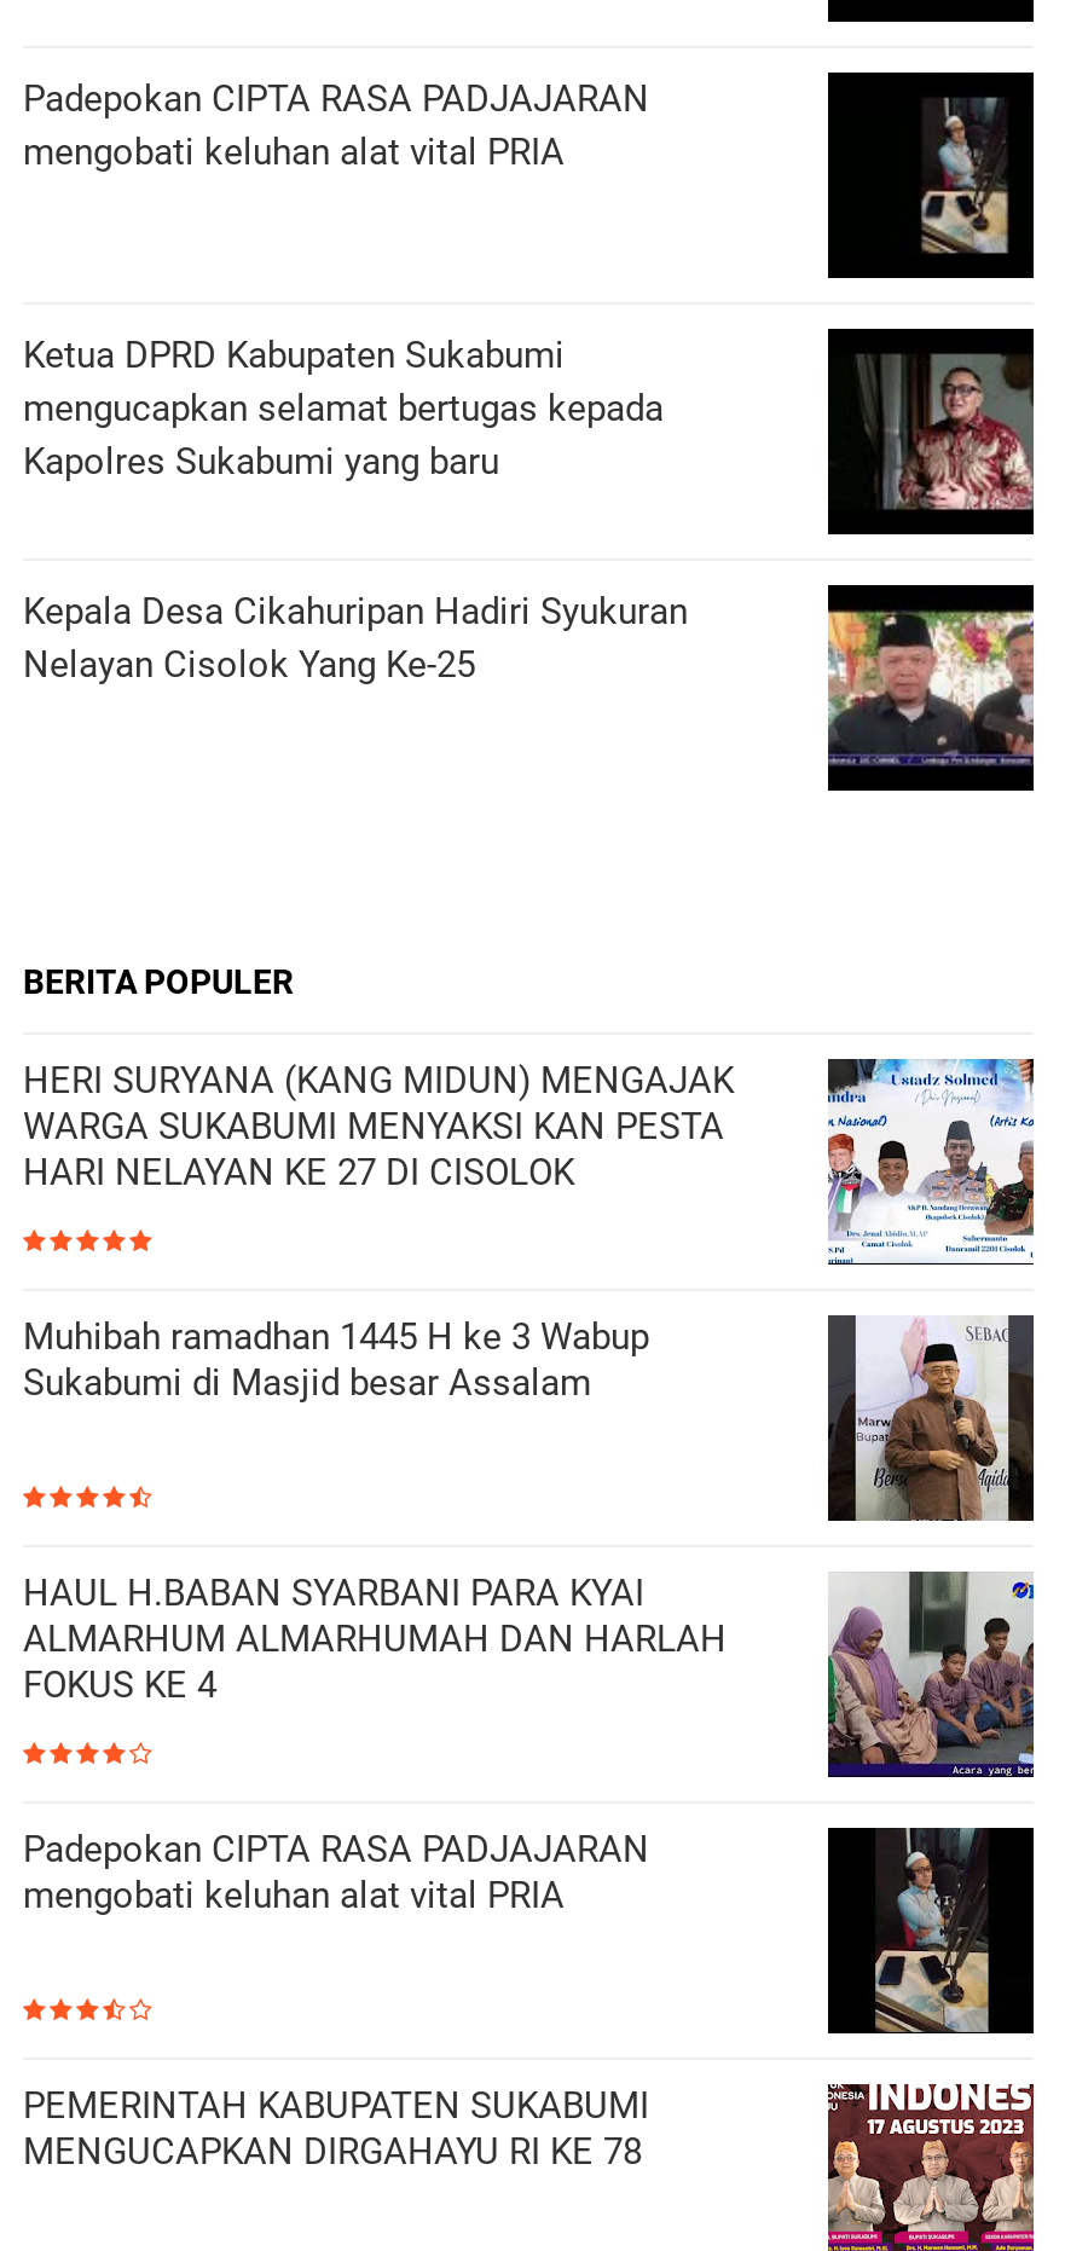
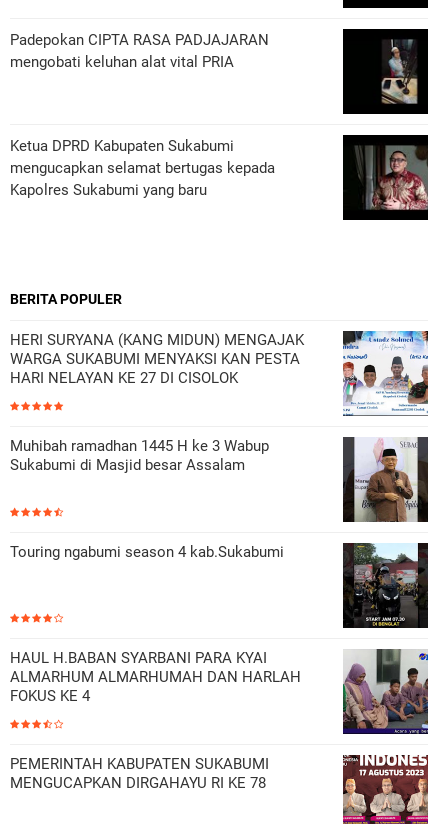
[23,590,688,687] Kepala Desa Cikahuripan Hadiri Syukuran | Nelayan Cisolok Yang Ke-25 -> none
[826,609,1036,766] [image] -> none
none -> [10,543,284,561] Touring ngabumi season 4 kab.Sukabumi
none -> [343,542,427,628] [image]
[23,1828,649,1917] Padepokan CIPTA RASA PADJAJARAN | mengobati keluhan alat vital PRIA -> none
[828,1825,1036,2033] [image] -> none

